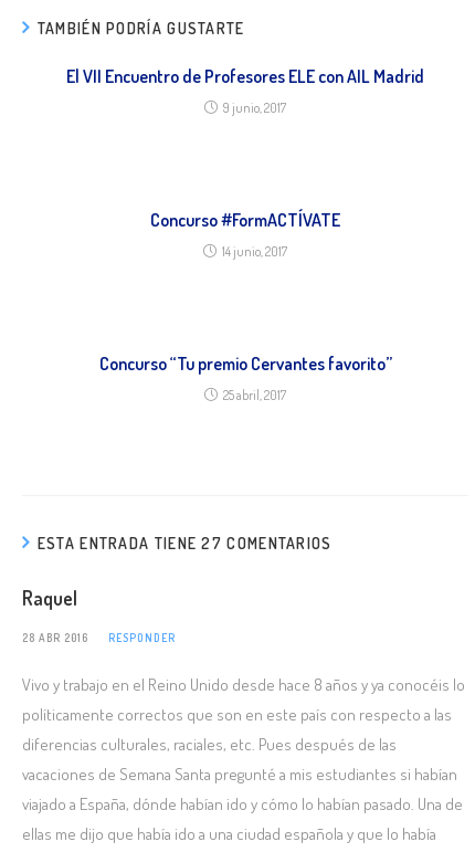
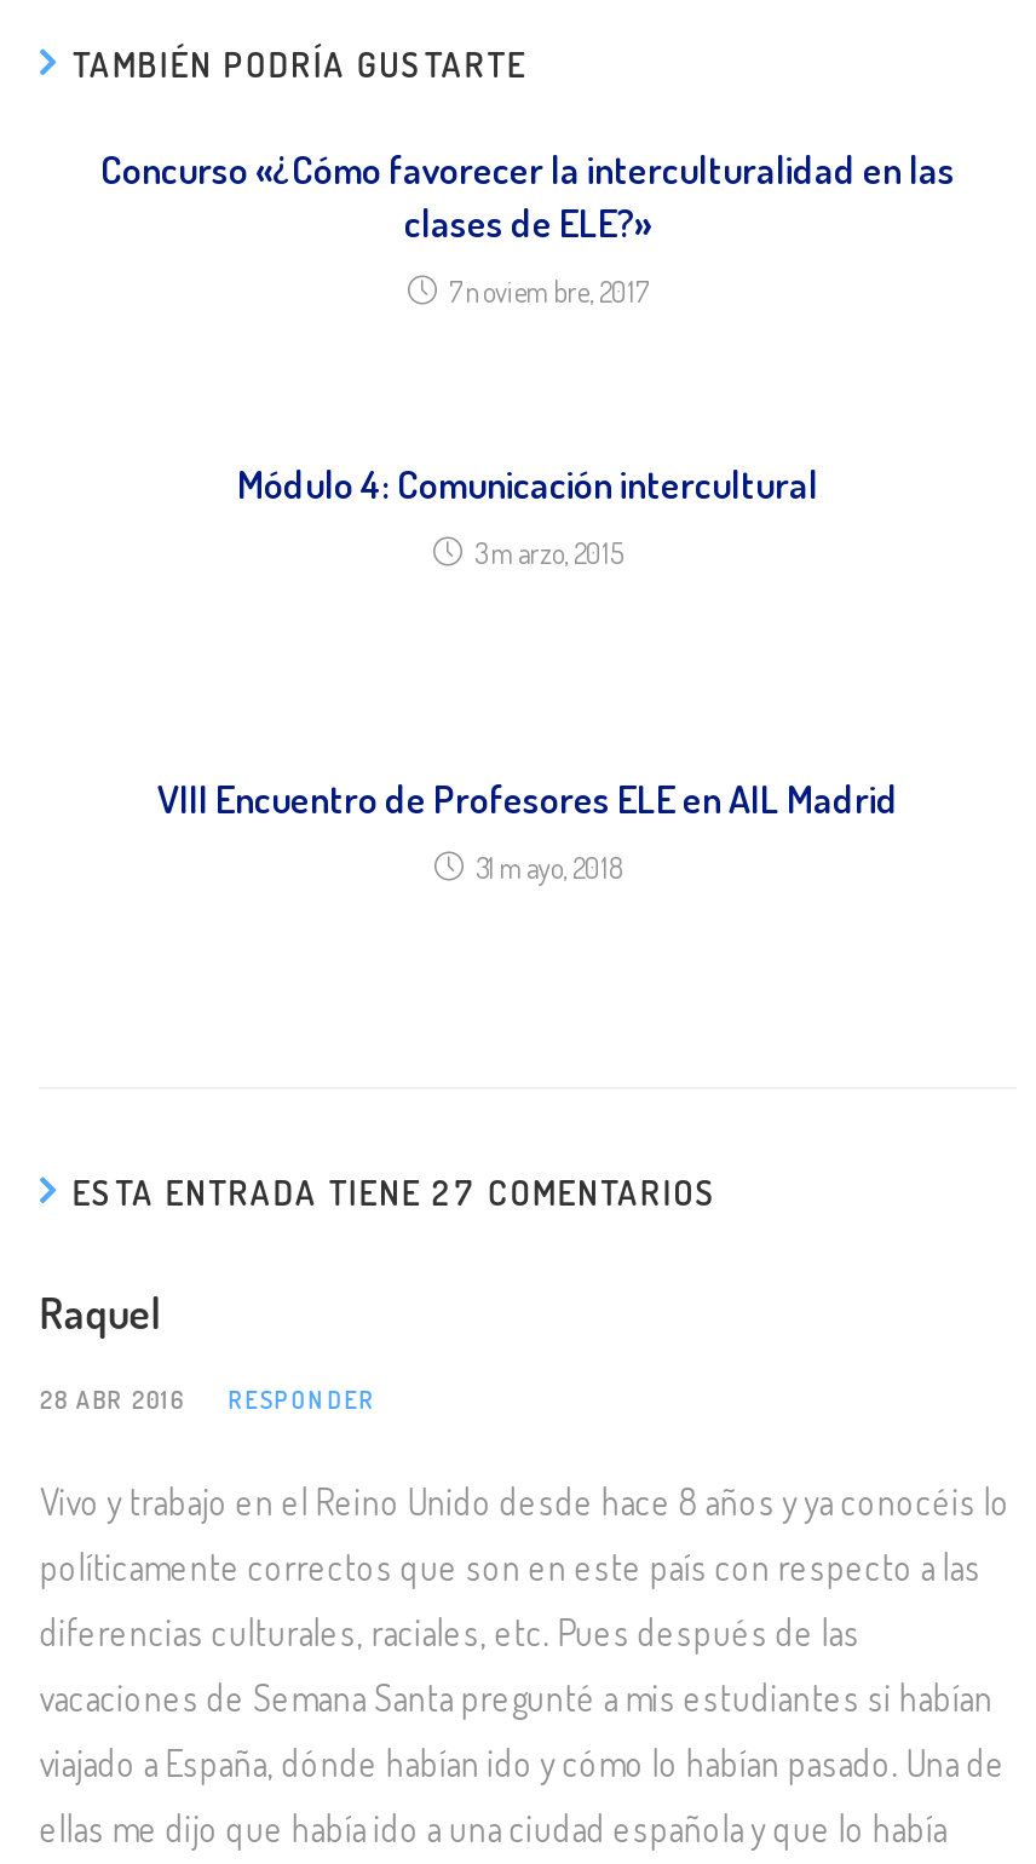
[66,66,424,88] El VII Encuentro de Profesores ELE con AIL Madrid -> [100,146,955,248] Concurso «¿Cómo favorecer la interculturalidad en las | clases de ELE?»
[223,100,286,117] 9 junio, 2017 -> [449,275,647,311] 7 noviembre, 2017
[150,209,340,232] Concurso #FormACTÍVATE -> [237,461,818,510] Módulo 4: Comunicación intercultural
[222,244,287,260] 14 junio, 2017 -> [474,536,622,573] 3 marzo, 2015
[99,353,392,375] Concurso “Tu premio Cervantes favorito” -> [157,776,898,824] VIII Encuentro de Profesores ELE en AIL Madrid
[223,387,286,404] 25 abril, 2017 -> [476,851,621,887] 31 mayo, 2018

